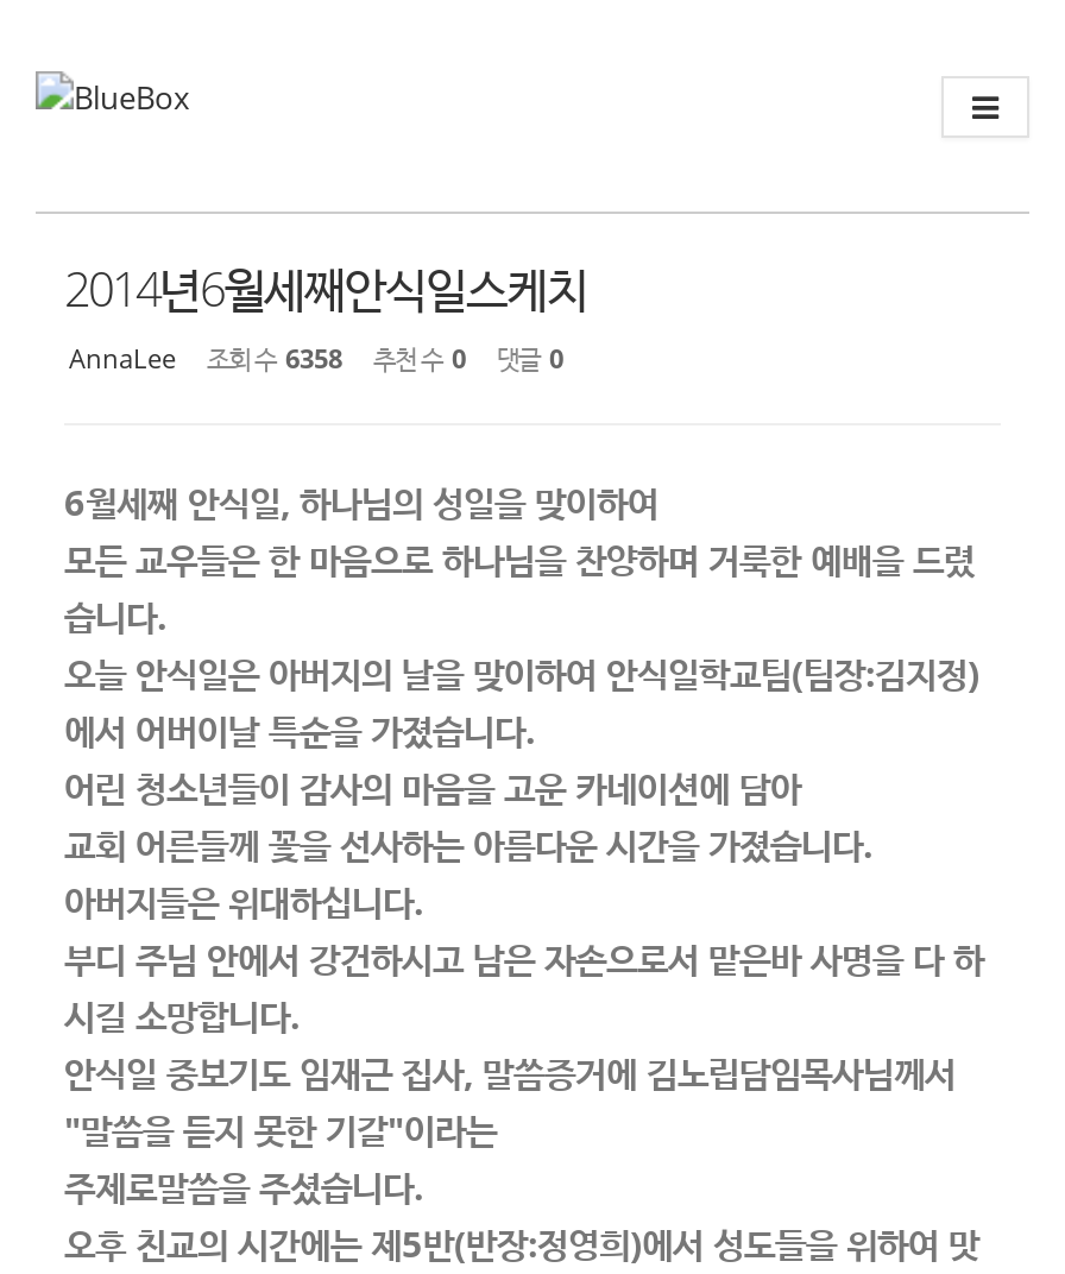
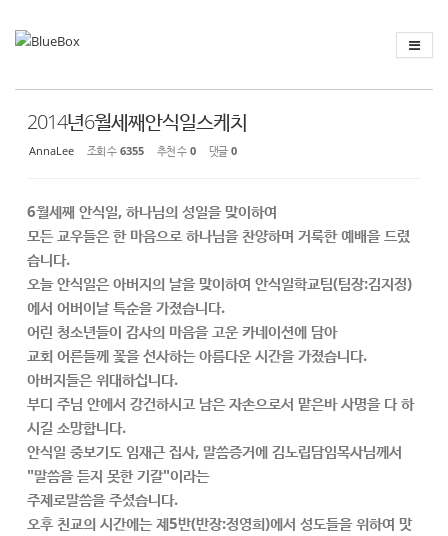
[69,340,563,376] AnnaLee 조회 수 6358 추천 수 0 댓글 0 -> [29,143,237,158] AnnaLee 조회 수 6355 추천 수 0 댓글 0

